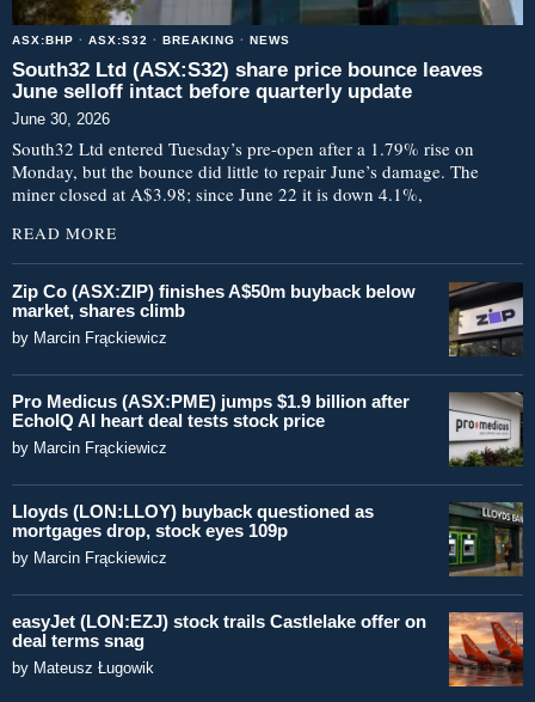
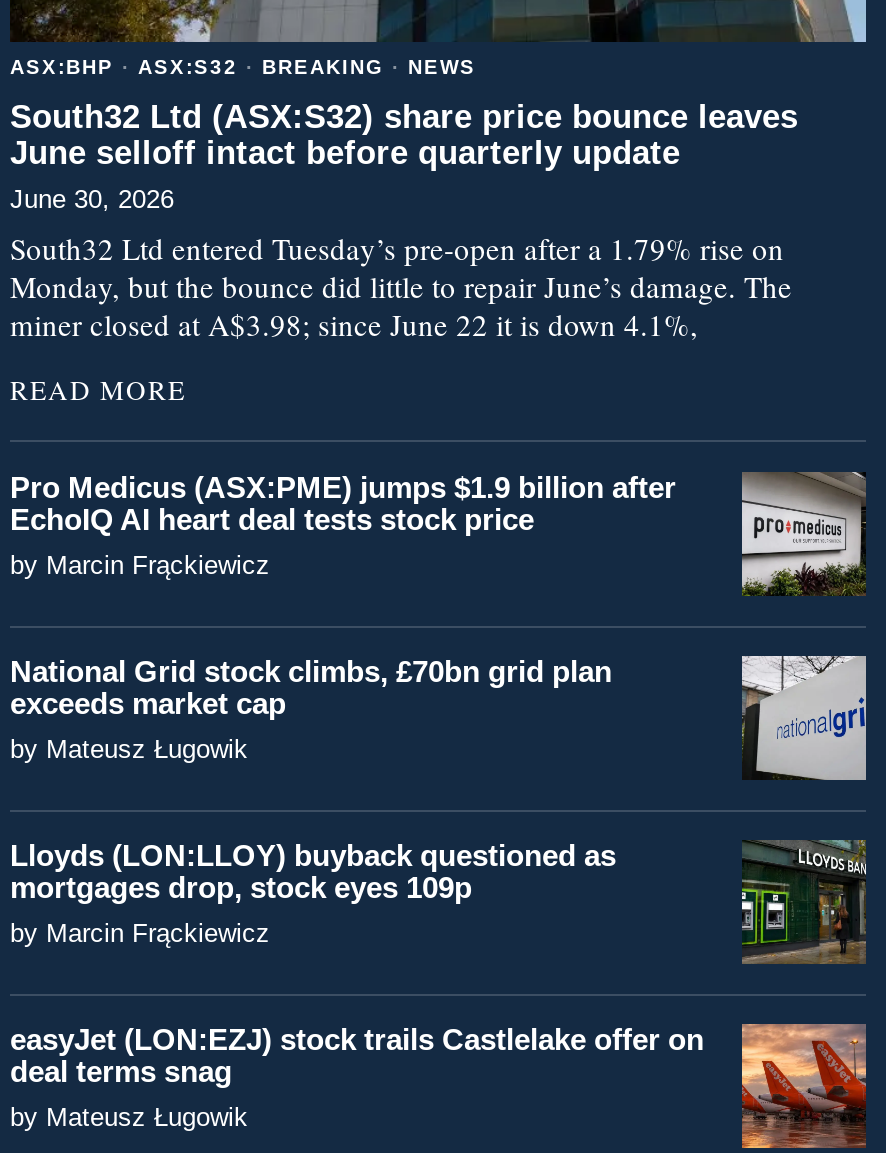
[12,281,524,358] [image] | Zip Co (ASX:ZIP) finishes A$50m buyback below | market, shares climb | by Marcin Frąckiewicz -> none
moved [12,391,525,469] -> [10,470,870,600]: [image] | Pro Medicus (ASX:PME) jumps $1.9 billion after | EchoIQ AI heart deal tests stock price | by Marcin Frąckiewicz
none -> [10,654,612,764] National Grid stock climbs, £70bn grid plan | exceeds market cap | by Mateusz Ługowik
none -> [742,654,868,782] [image]

